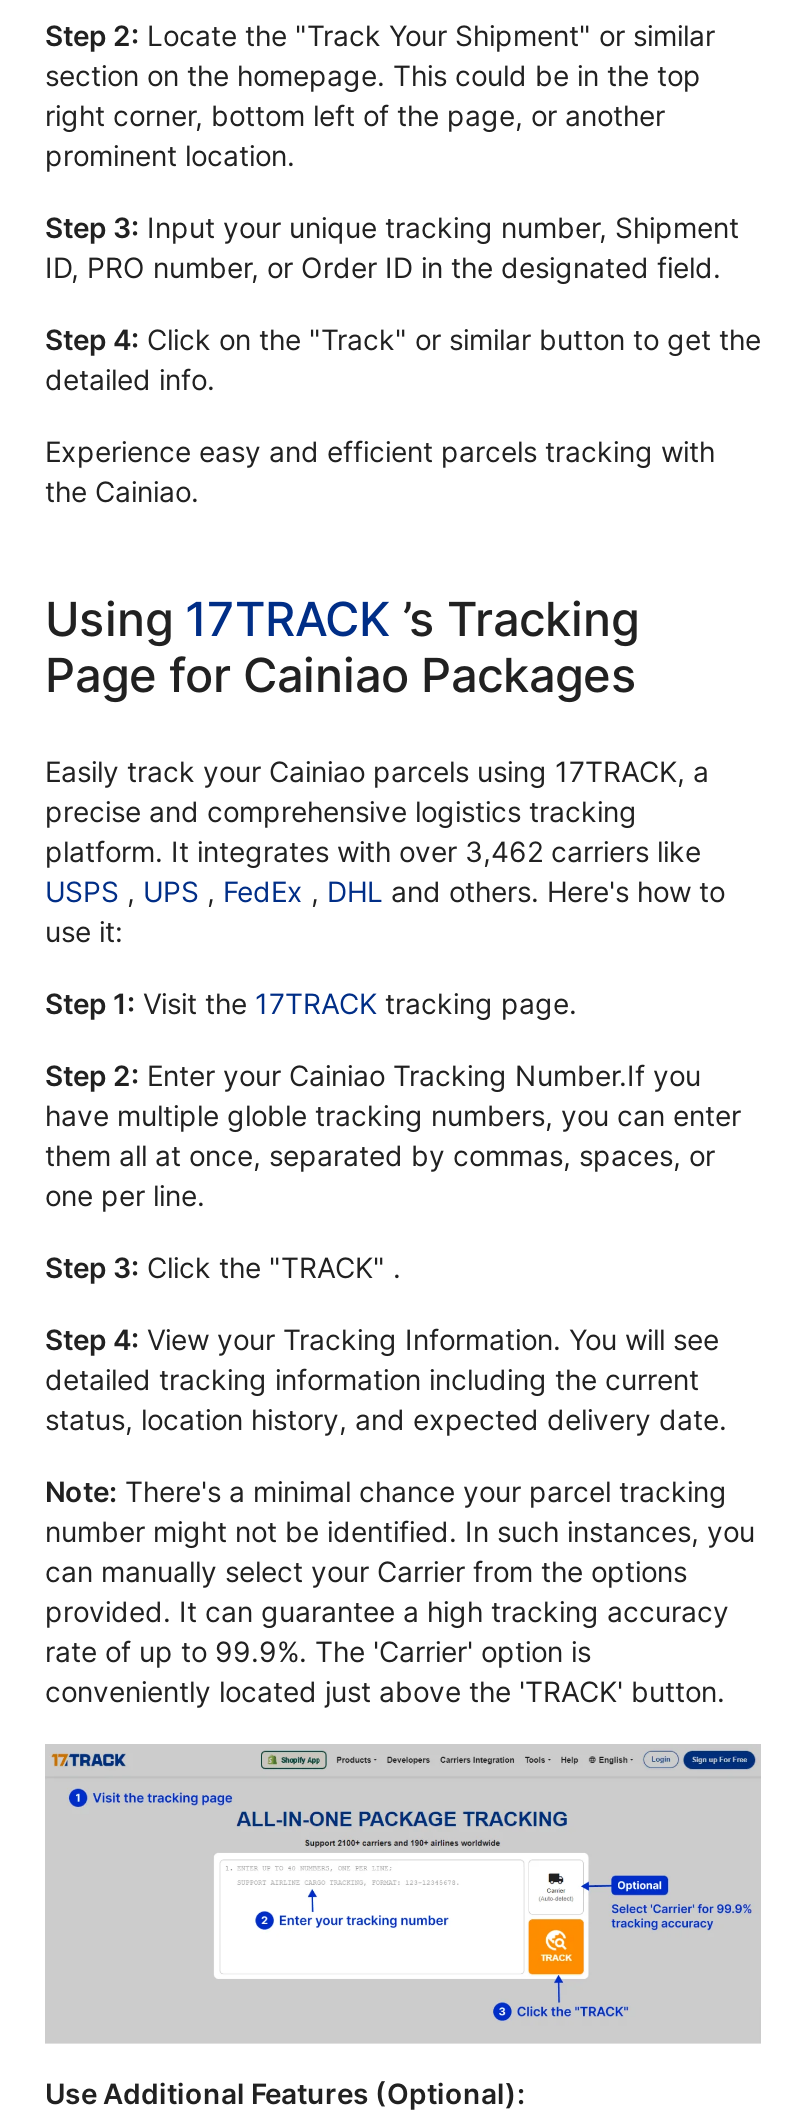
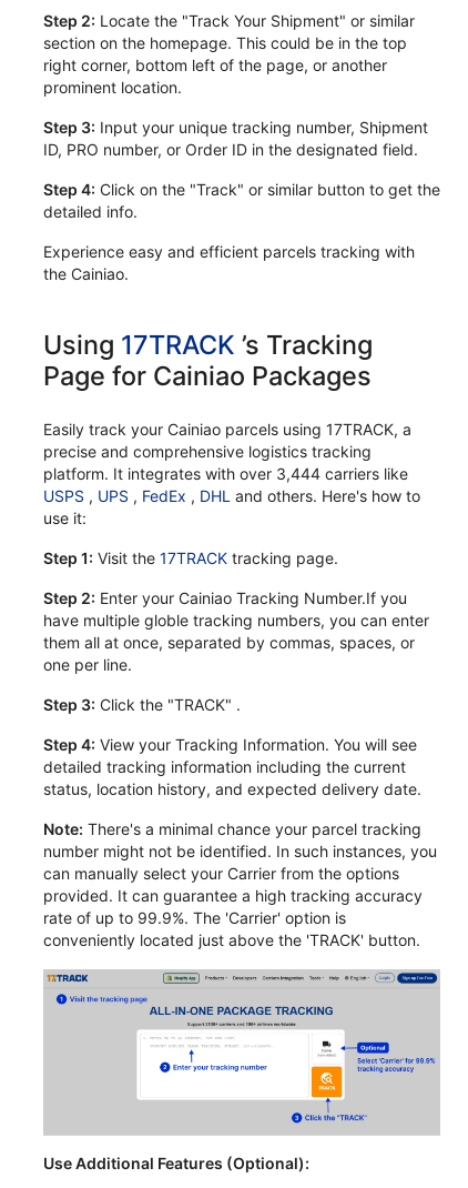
[45,834,701,868] platform. It integrates with over 3,462 carriers like -> [43,464,408,483] platform. It integrates with over 3,444 carriers like

